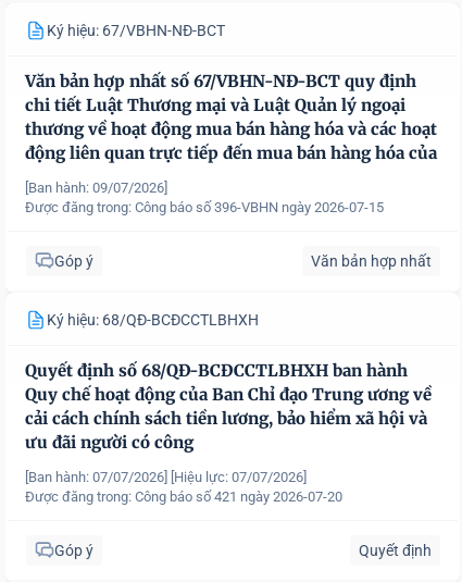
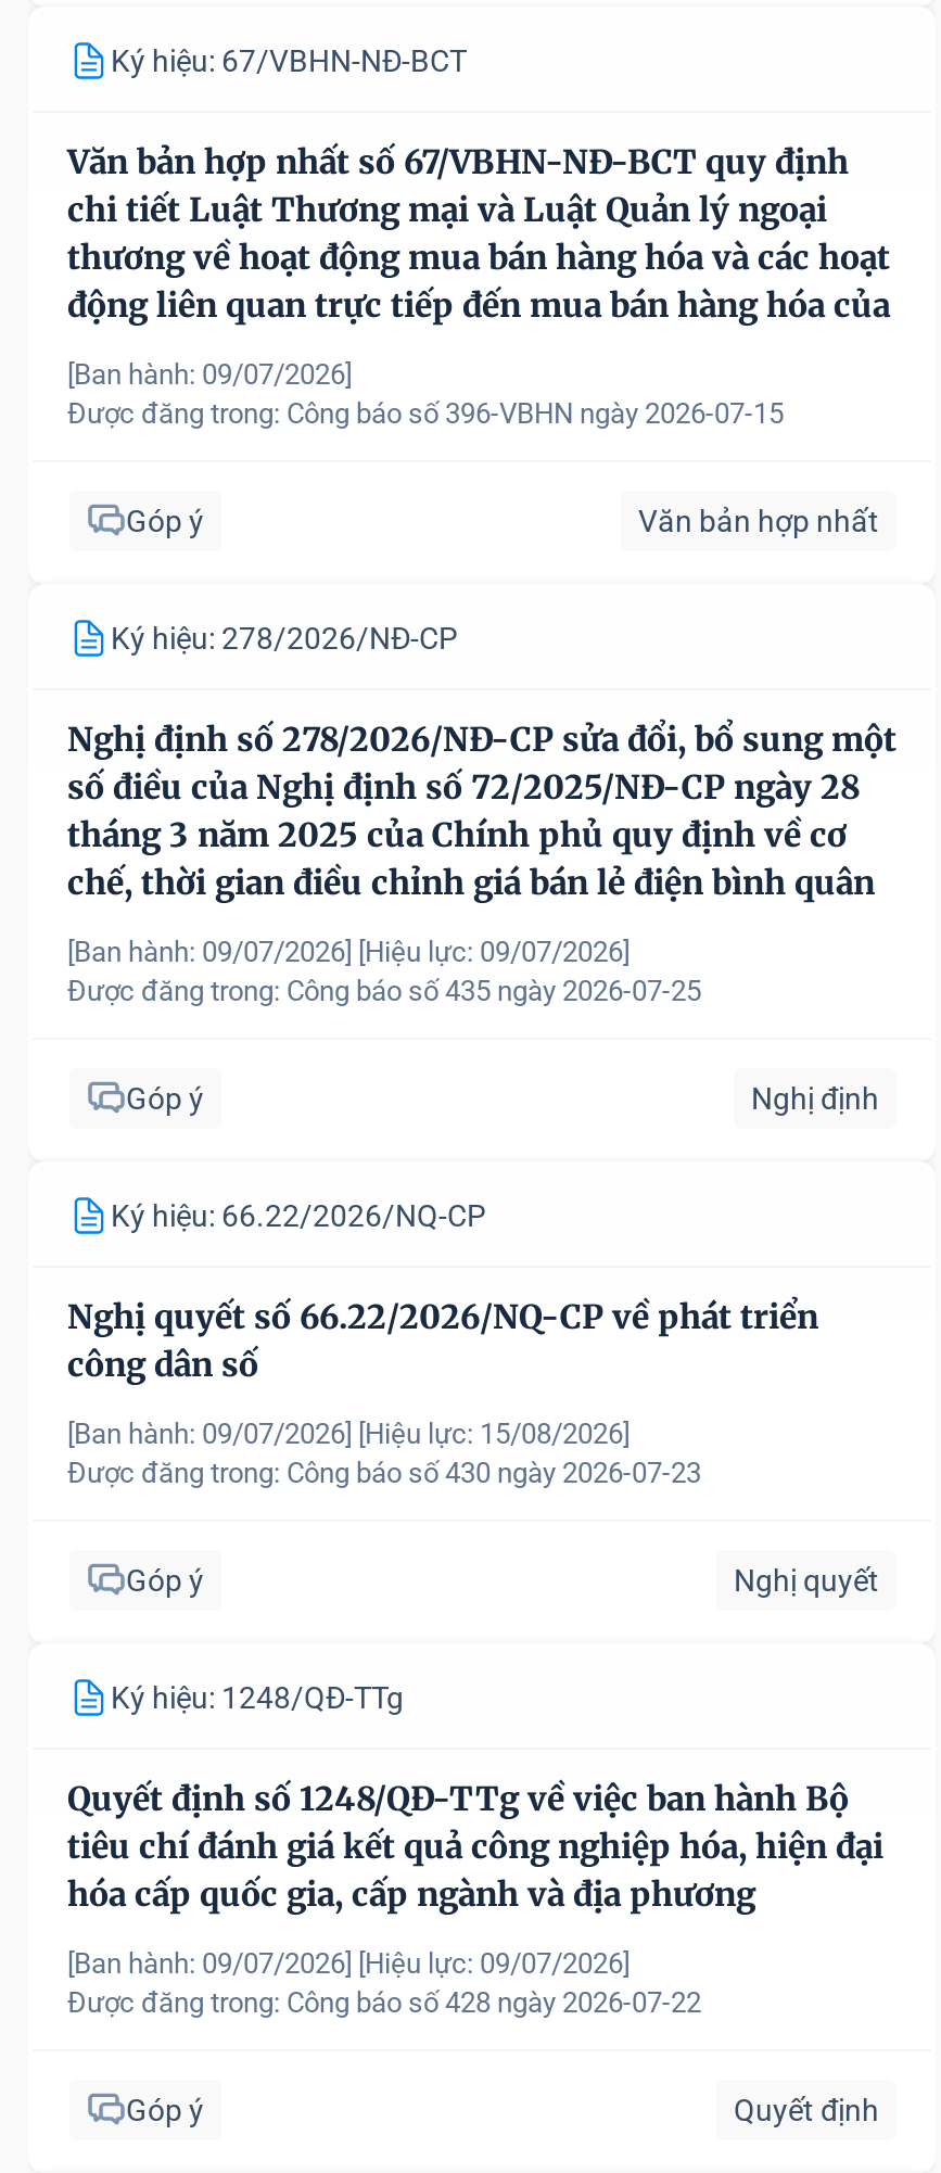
[25,312,432,505] Ký hiệu: 68/QĐ-BCĐCCTLBHXH | Quyết định số 68/QĐ-BCĐCCTLBHXH ban hành | Quy chế hoạt động của Ban Chỉ đạo Trung ương về | cải cách chính sách tiền lương, bảo hiểm xã hội và | ưu đãi người có công | [Ban hành: 07/07/2026] [Hiệu lực: 07/07/2026] | Được đăng trong: Công báo số 421 ngày 2026-07-20 -> [67,622,897,2020] Ký hiệu: 278/2026/NĐ-CP | Nghị định số 278/2026/NĐ-CP sửa đổi, bổ sung một | số điều của Nghị định số 72/2025/NĐ-CP ngày 28 | tháng 3 năm 2025 của Chính phủ quy định về cơ | chế, thời gian điều chỉnh giá bán lẻ điện bình quân | [Ban hành: 09/07/2026] [Hiệu lực: 09/07/2026] | Được đăng trong: Công báo số 435 ngày 2026-07-25 | Góp ý | Nghị định | Ký hiệu: 66.22/2026/NQ-CP | Nghị quyết số 66.22/2026/NQ-CP về phát triển | công dân số | [Ban hành: 09/07/2026] [Hiệu lực: 15/08/2026] | Được đăng trong: Công báo số 430 ngày 2026-07-23 | Góp ý | Nghị quyết | Ký hiệu: 1248/QĐ-TTg | Quyết định số 1248/QĐ-TTg về việc ban hành Bộ | tiêu chí đánh giá kết quả công nghiệp hóa, hiện đại | hóa cấp quốc gia, cấp ngành và địa phương | [Ban hành: 09/07/2026] [Hiệu lực: 09/07/2026] | Được đăng trong: Công báo số 428 ngày 2026-07-22

